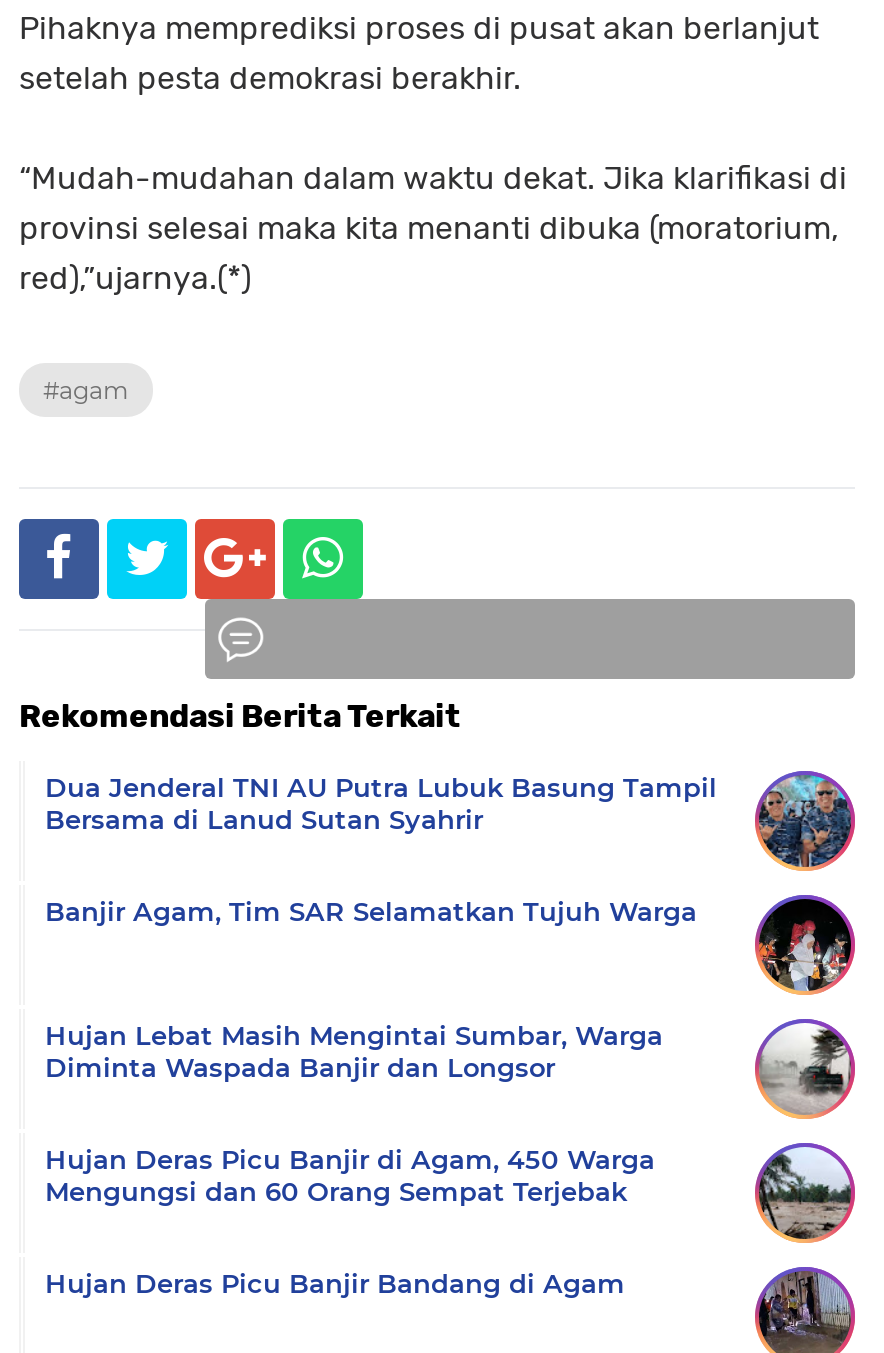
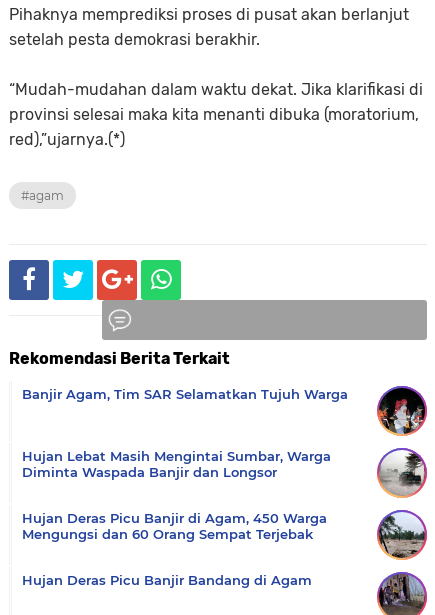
[45,771,851,869] [image] | Dua Jenderal TNI AU Putra Lubuk Basung Tampil | Bersama di Lanud Sutan Syahrir -> none

